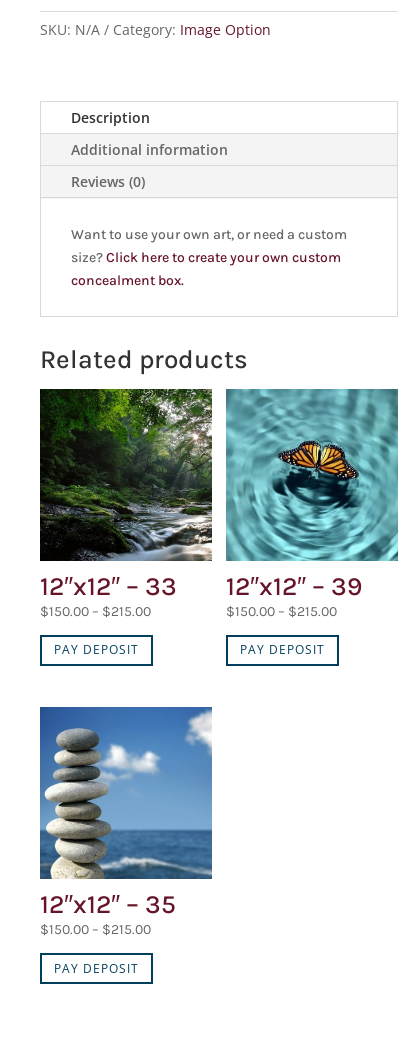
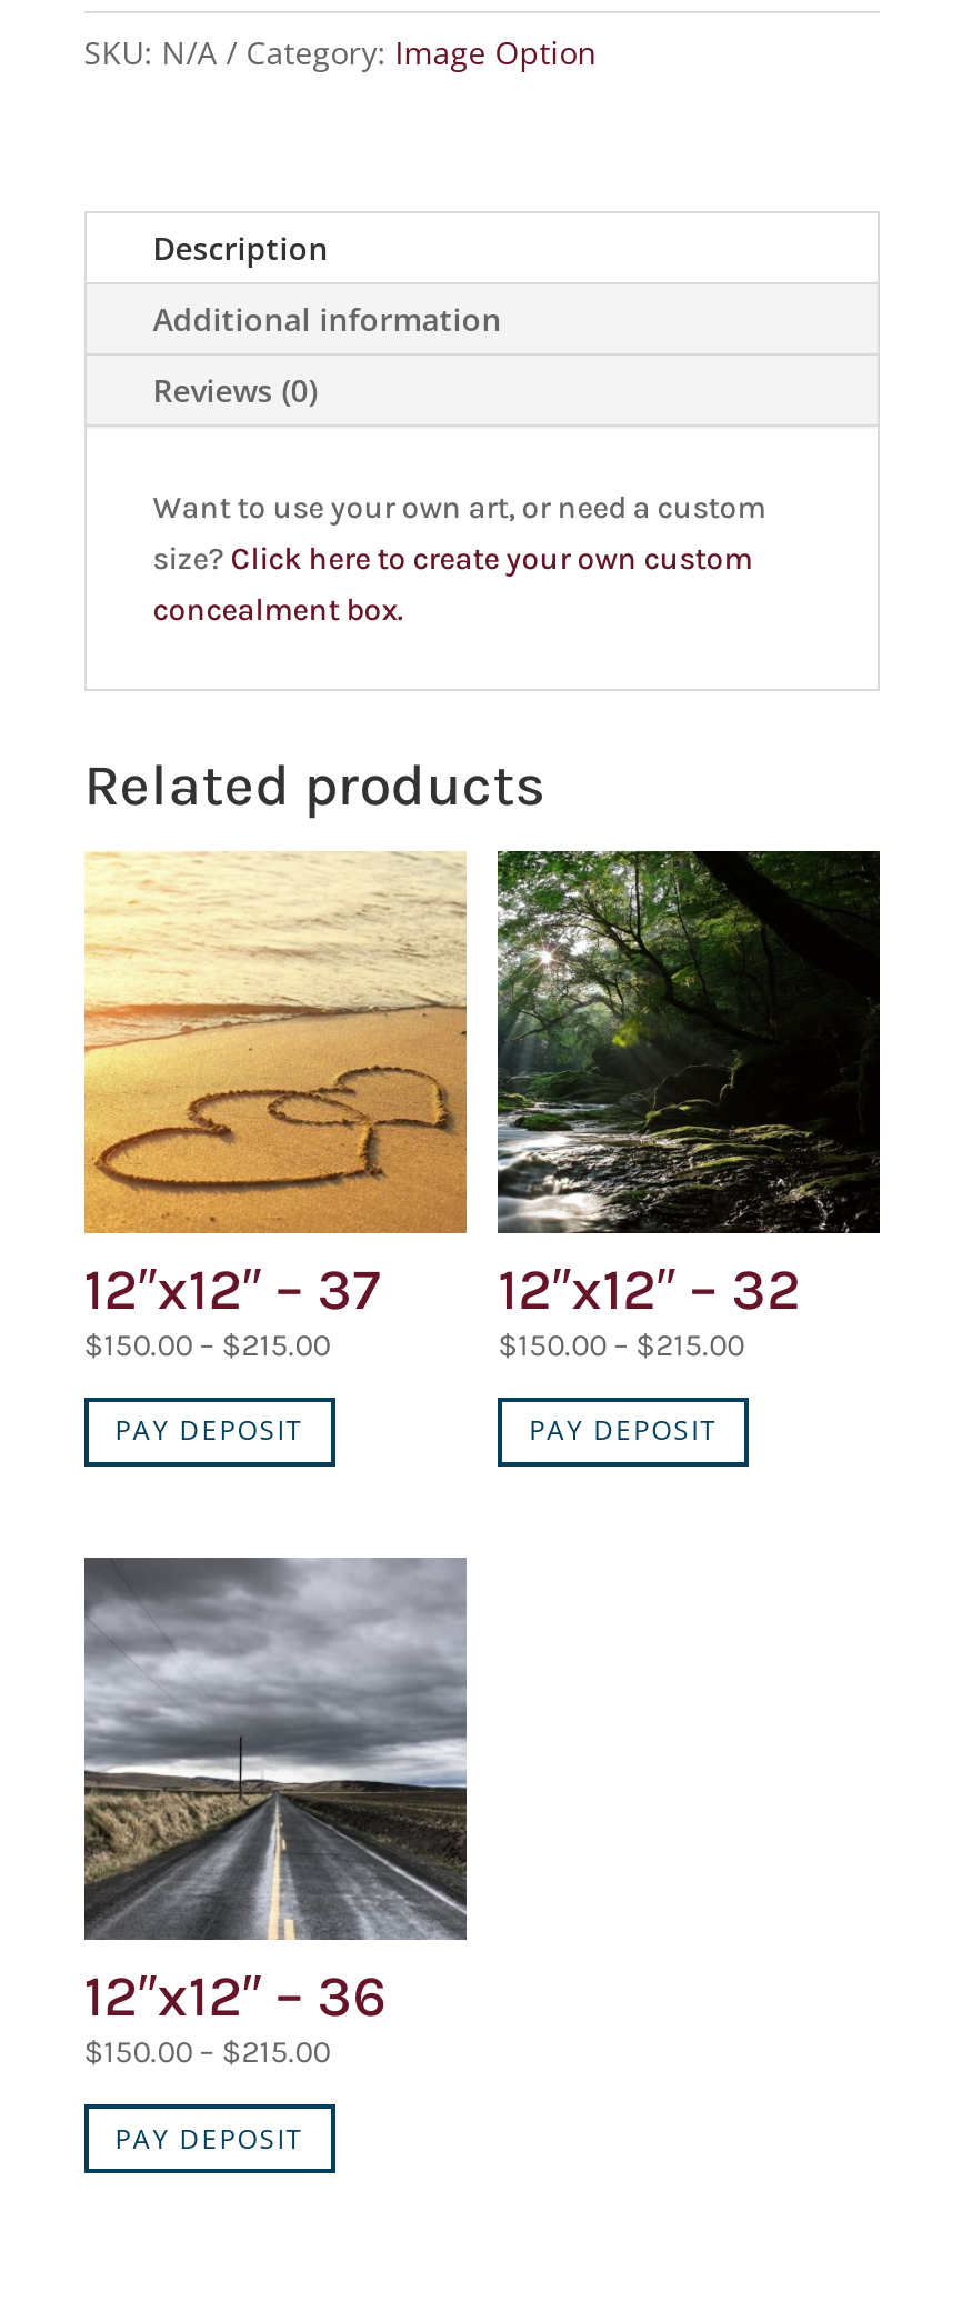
[39,388,213,602] [image] | 12″x12″ – 33 -> [82,851,469,1324] [image] | 12″x12″ – 37
[225,388,399,602] [image] | 12″x12″ – 39 -> [495,849,882,1324] [image] | 12″x12″ – 32
[39,706,213,920] [image] | 12″x12″ – 35 -> [82,1558,469,2031] [image] | 12″x12″ – 36

